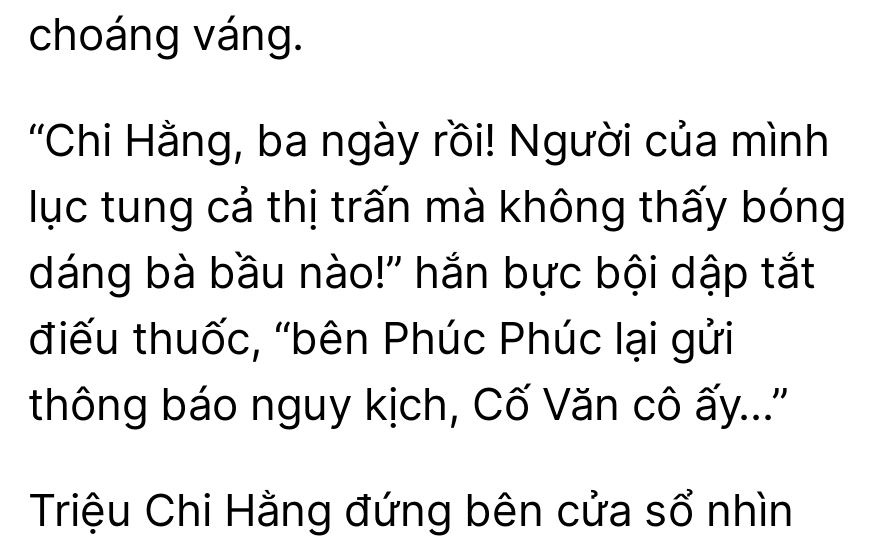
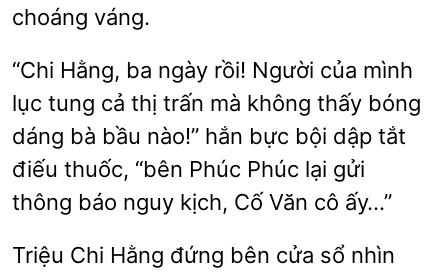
[28,114,846,298] “Chi Hằng, | ngày rồi! Người của mình | lục tung cả thị trấn mà không thấy bóng | dáng bà bầu nào!” hắn bực bội dập tắt -> [12,57,421,149] “Chi Hằng, ba ngày rồi! Người | mình | lục tung cả thị | mà không thấy bóng | dáng bà bầu nào!” hắn bực bội | tắt
[28,378,788,430] thông | kịch, Cố Văn cô ấy…” -> [12,189,392,215] thông báo nguy kịch, Cố Văn cô ấy…”

